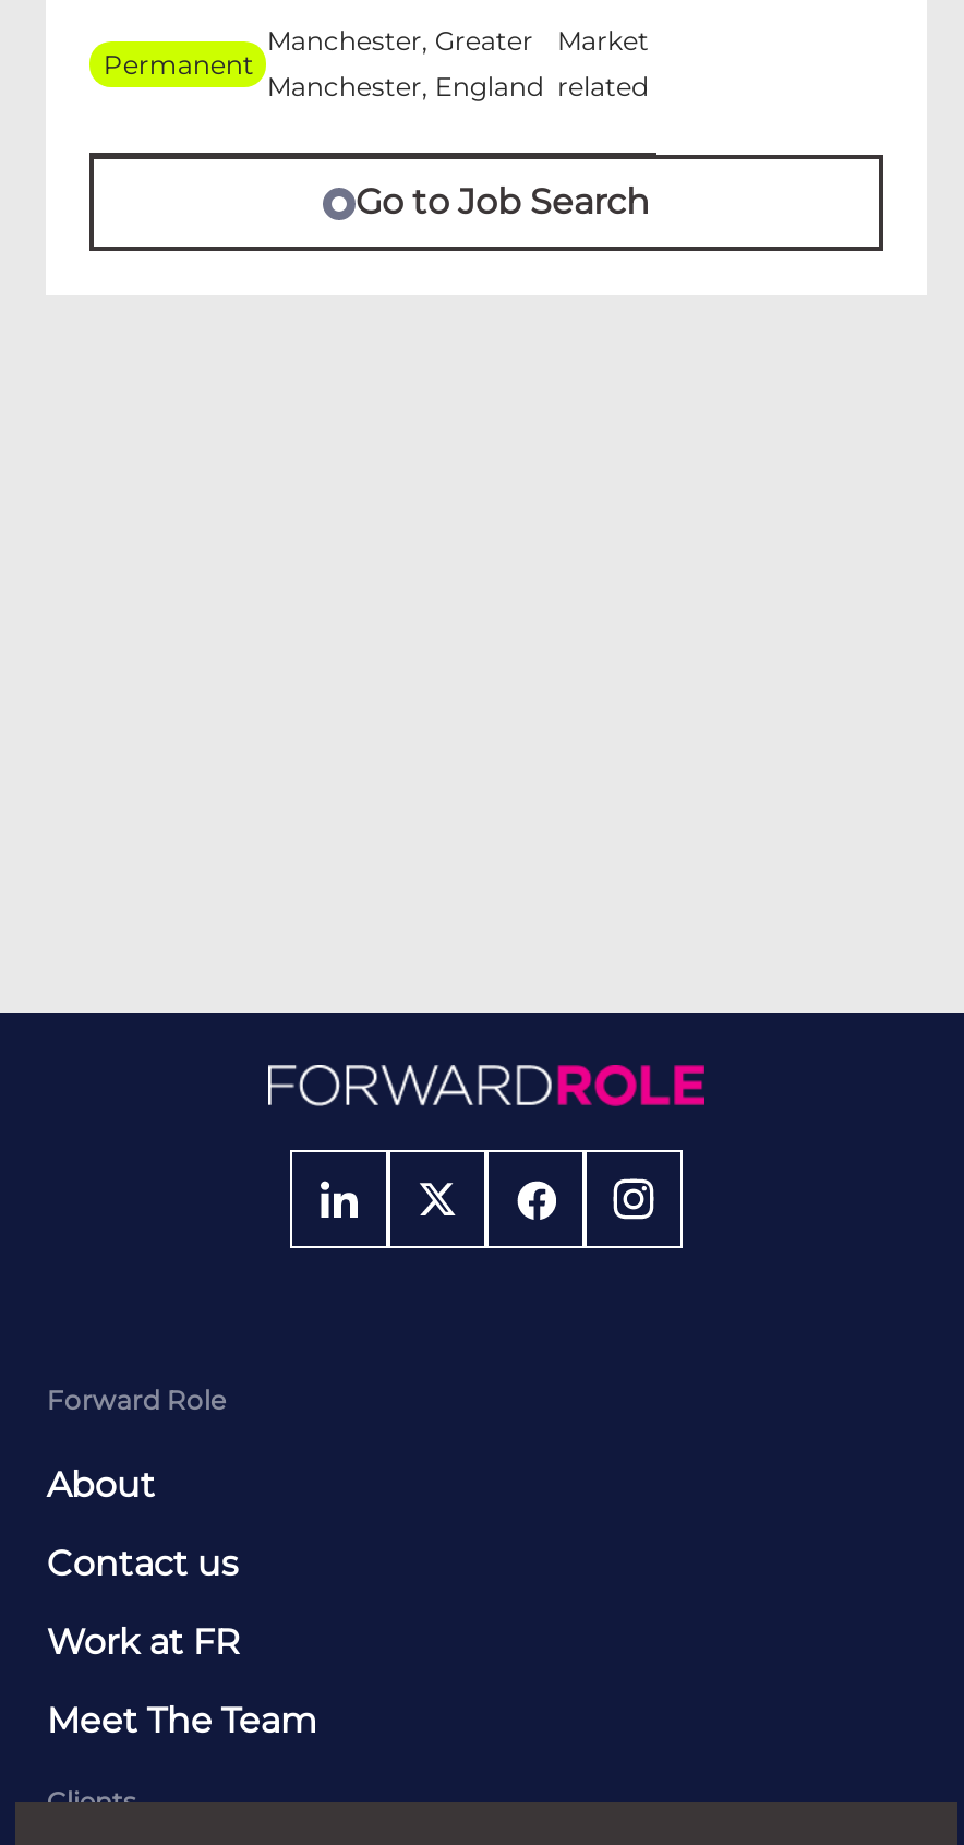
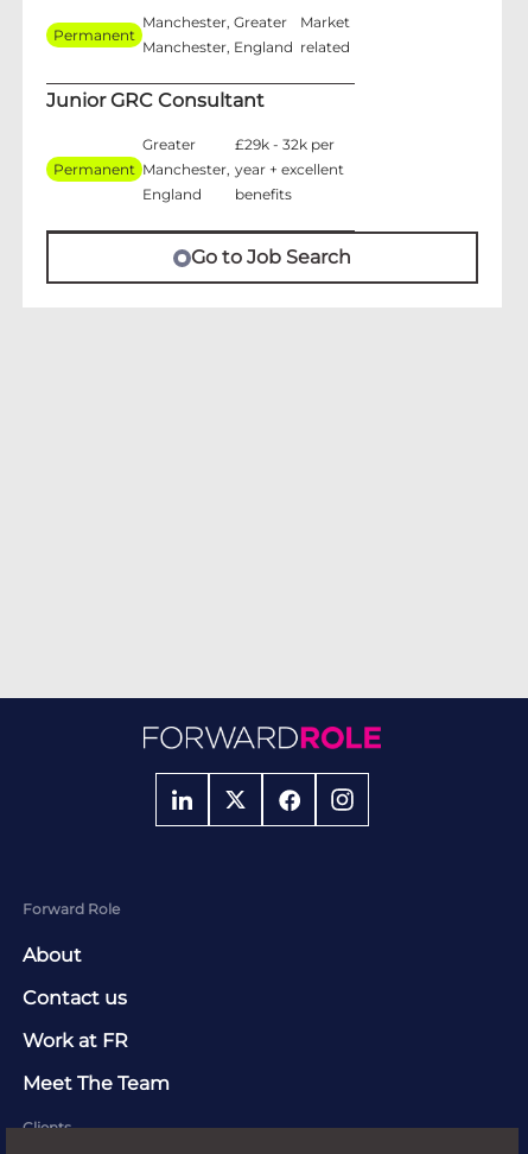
none -> [47,90,265,179] Junior GRC Consultant | Permanent
none -> [143,136,231,204] Greater | Manchester, | England
none -> [235,136,344,204] £29k - 32k per | year + excellent | benefits

